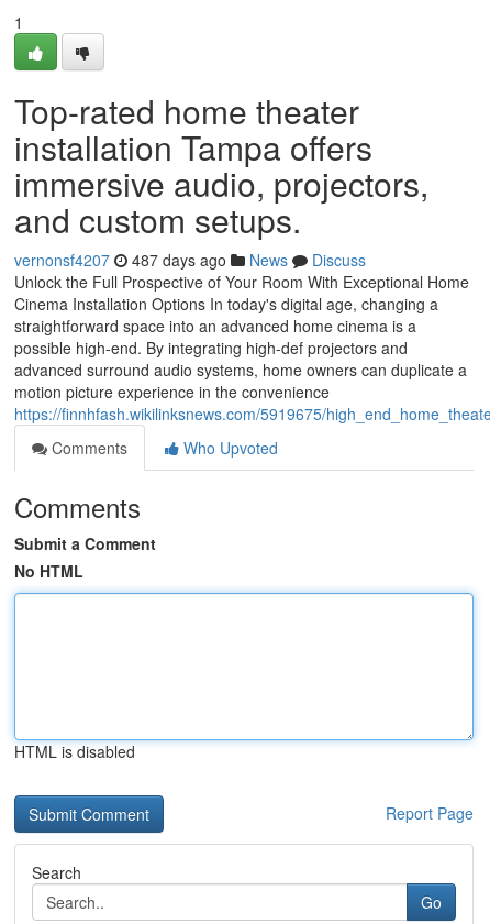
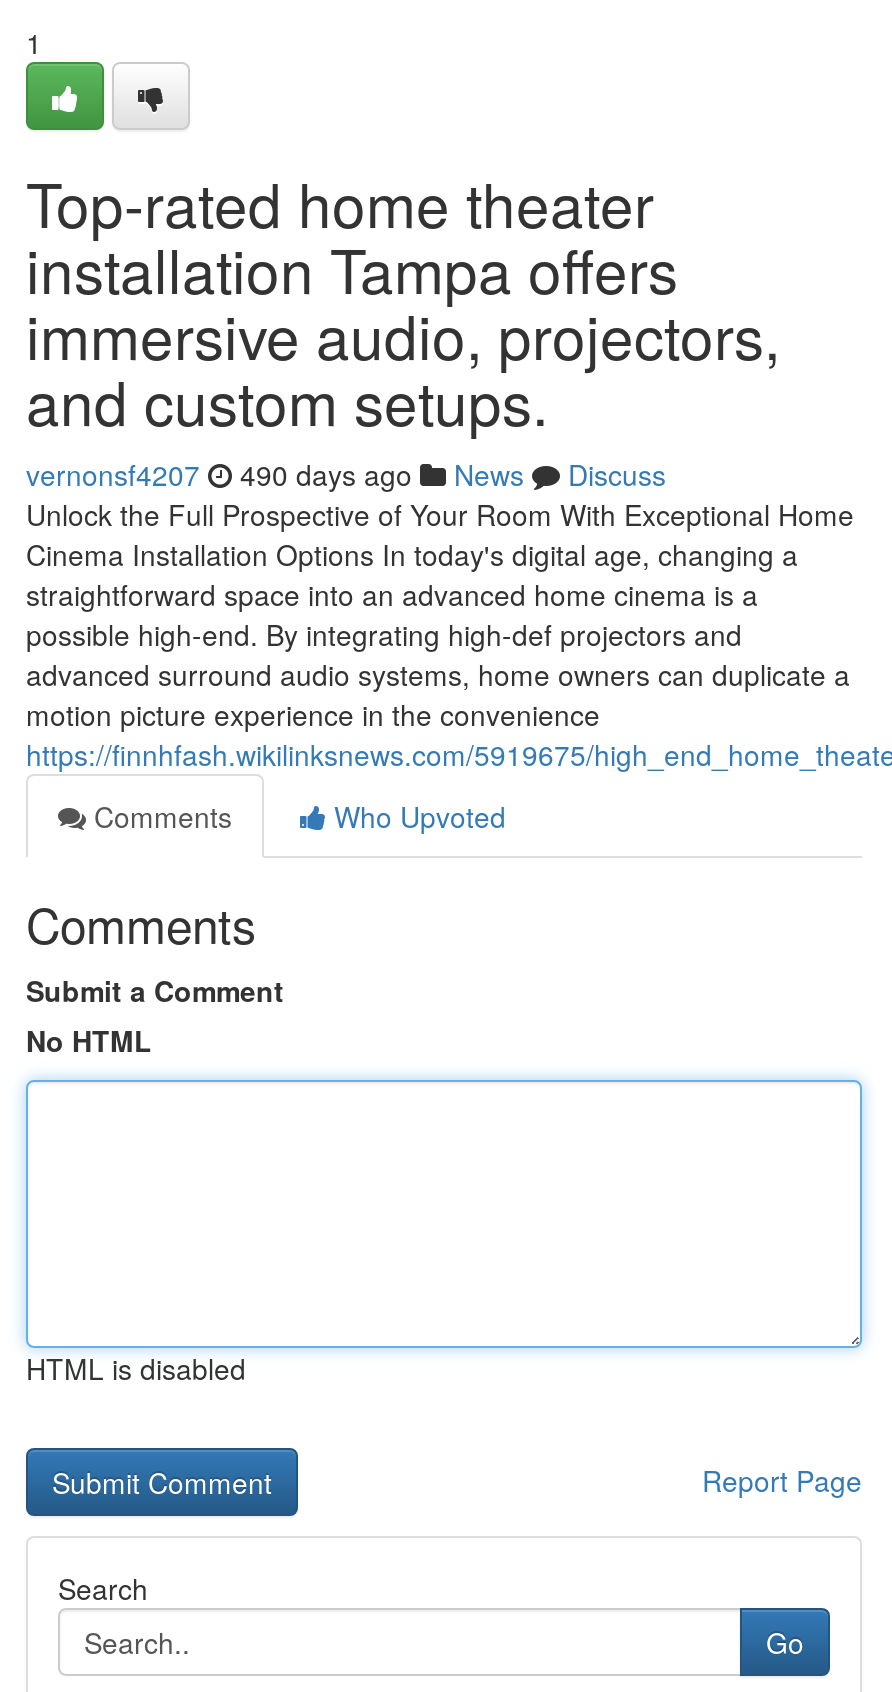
[14,249,366,271] vernonsf4207 487 days ago News Discuss -> [26,454,666,494] vernonsf4207 490 days ago News Discuss

